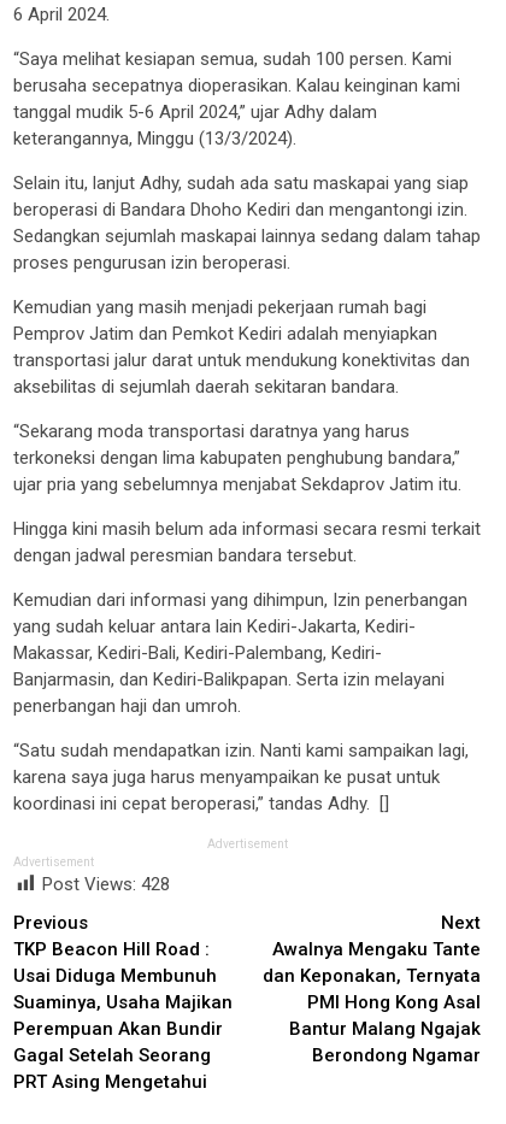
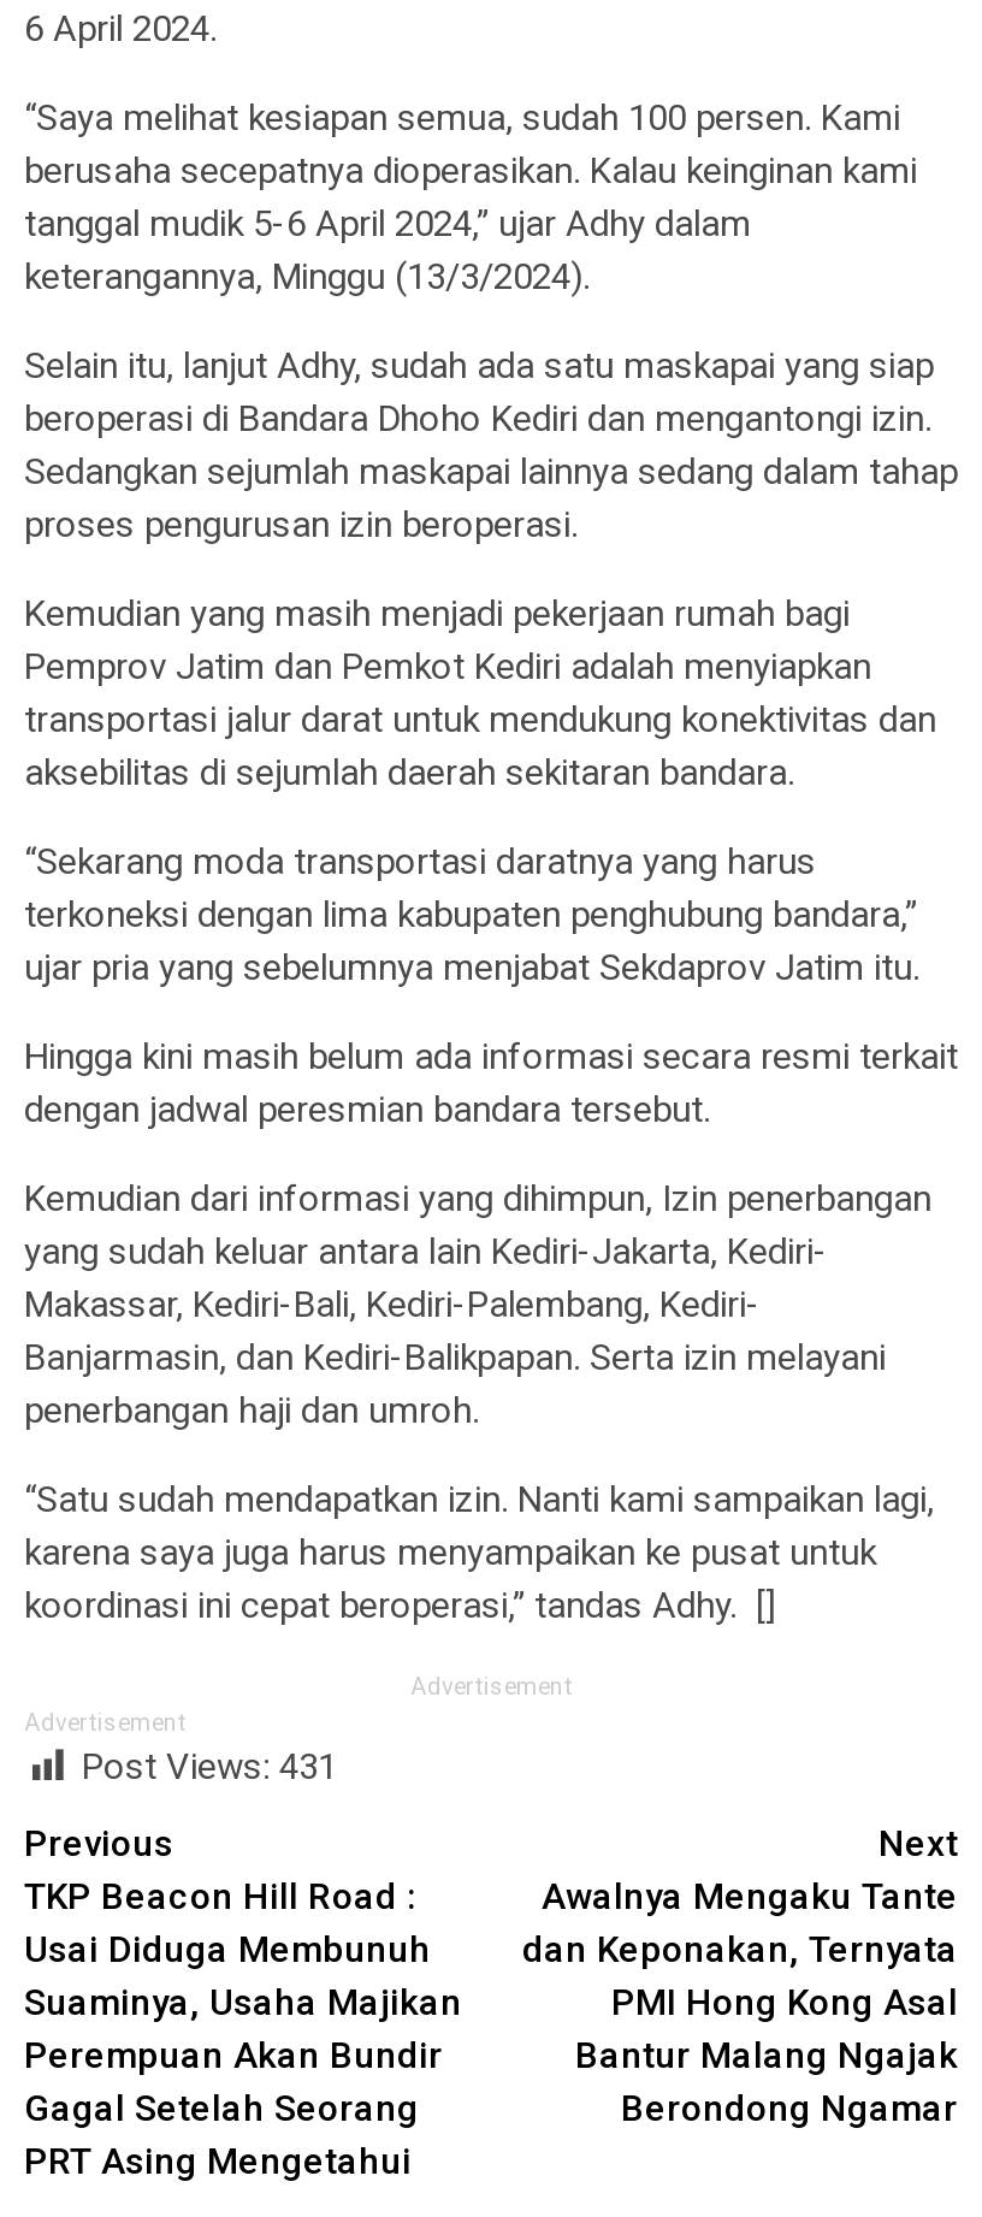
[42,874,170,895] Post Views: 428 -> [82,1746,337,1789] Post Views: 431

